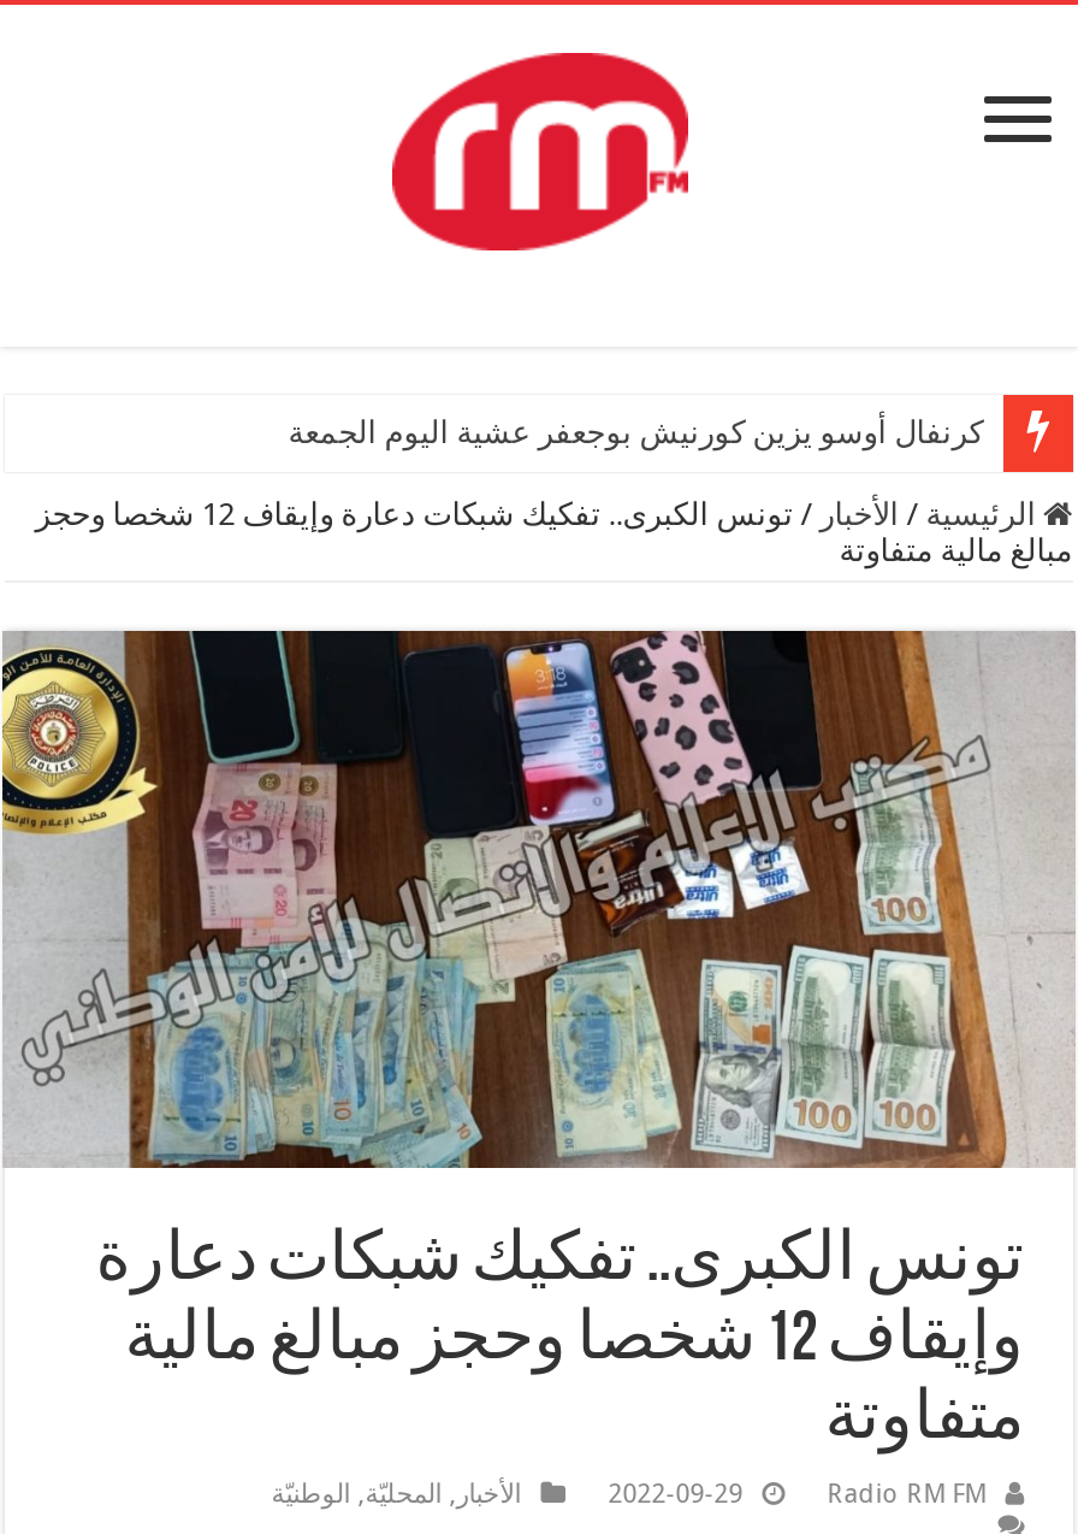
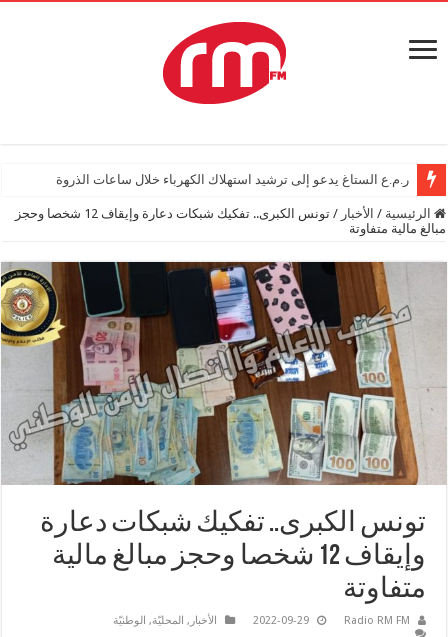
[288,414,984,450] كرنفال أوسو يزين كورنيش بوجعفر عشية اليوم الجمعة -> [56,172,409,187] ر.م.ع الستاغ يدعو إلى ترشيد استهلاك الكهرباء خلال ساعات الذروة

